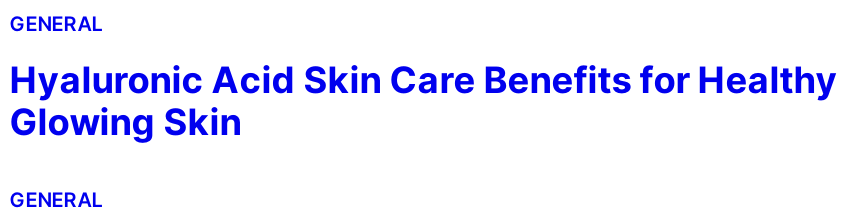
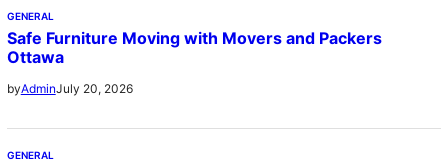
[9,58,837,144] Hyaluronic Acid Skin Care Benefits for Healthy | Glowing Skin -> [7,28,382,96] Safe Furniture Moving with Movers and Packers | Ottawa | byAdminJuly 20, 2026

